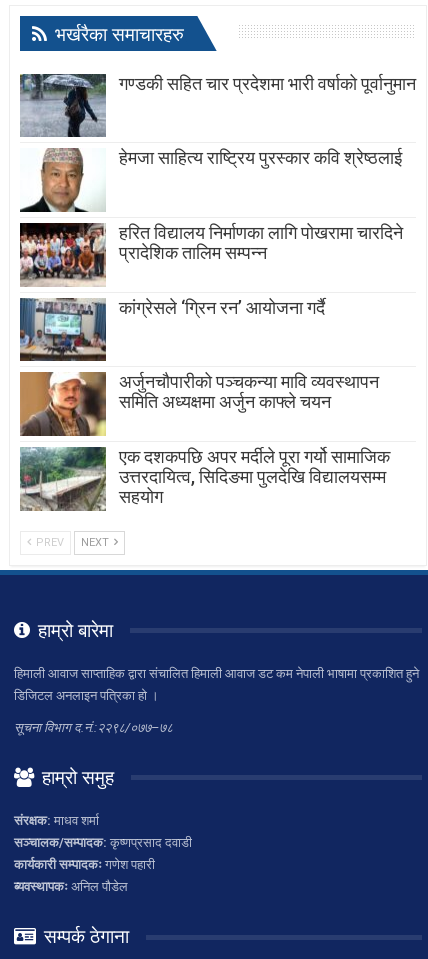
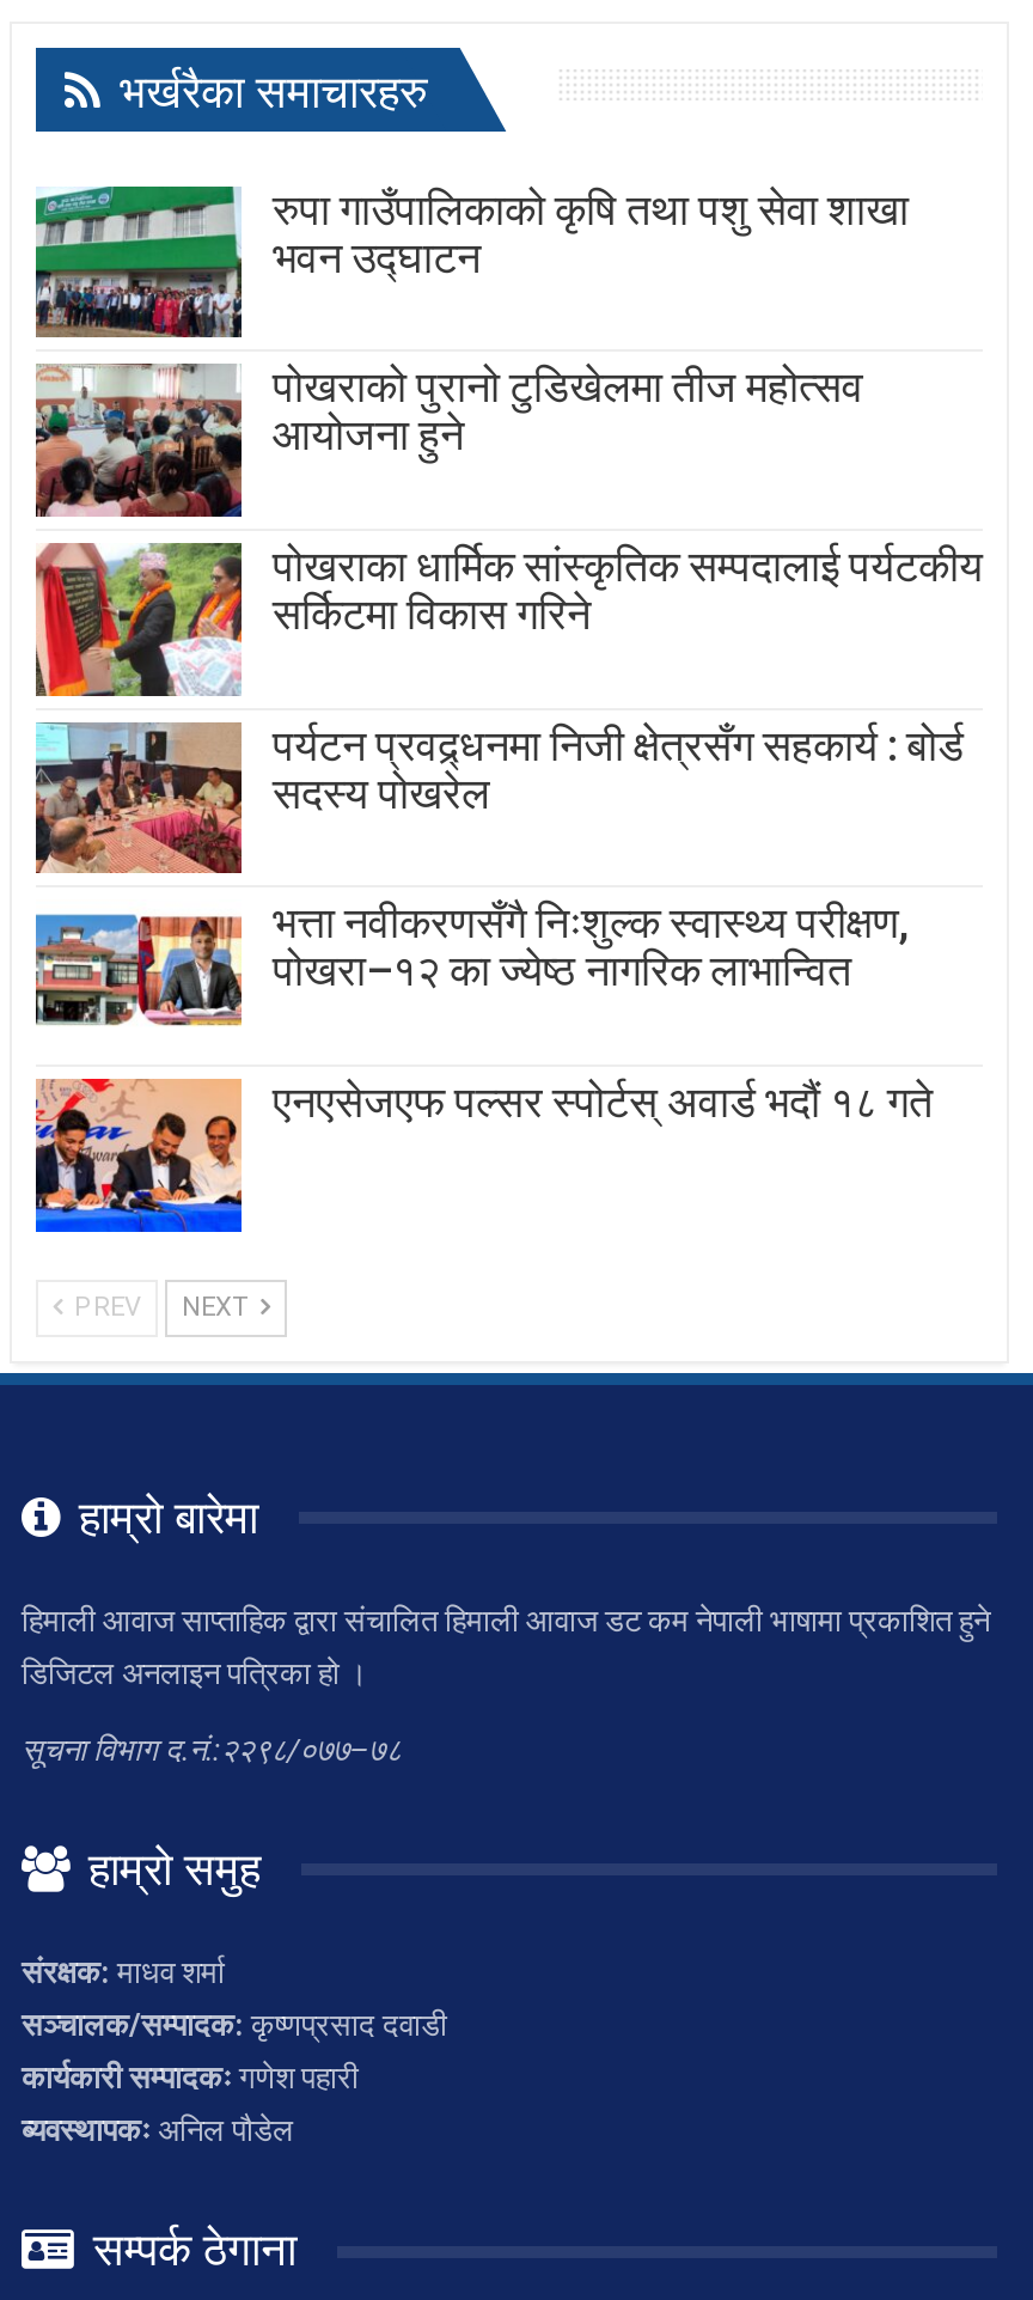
[19,73,416,138] [image] | गण्डकी सहित चार प्रदेशमा भारी वर्षाको पूर्वानुमान -> [36,184,909,340] [image] | रुपा गाउँपालिकाको कृषि तथा पशु सेवा शाखा | भवन उद्घाटन
[20,147,402,213] [image] | हेमजा साहित्य राष्ट्रिय पुरस्कार कवि श्रेष्ठलाई -> [33,361,863,519] [image] | पोखराको पुरानो टुडिखेलमा तीज महोत्सव | आयोजना हुने
[19,222,403,287] [image] | हरित विद्यालय निर्माणका लागि पोखरामा चारदिने | प्रादेशिक तालिम सम्पन्न -> [33,541,983,698] [image] | पोखराका धार्मिक सांस्कृतिक सम्पदालाई पर्यटकीय | सर्किटमा विकास गरिने
[19,297,325,362] [image] | कांग्रेसले ‘ग्रिन रन’ आयोजना गर्दै -> [33,719,964,876] [image] | पर्यटन प्रवद्र्धनमा निजी क्षेत्रसँग सहकार्य : बोर्ड | सदस्य पोखरेल
[19,371,379,437] [image] | अर्जुनचौपारीको पञ्चकन्या मावि व्यवस्थापन | समिति अध्यक्षमा अर्जुन काफ्ले चयन -> [33,898,909,1053] [image] | भत्ता नवीकरणसँगै निःशुल्क स्वास्थ्य परीक्षण, | पोखरा–१२ का ज्येष्ठ नागरिक लाभान्वित
[19,446,390,512] [image] | एक दशकपछि अपर मर्दीले पूरा गर्यो सामाजिक | उत्तरदायित्व, सिदिङमा पुलदेखि विद्यालयसम्म | सहयोग -> [33,1076,933,1234] [image] | एनएसेजएफ पल्सर स्पोर्टस् अवार्ड भदौं १८ गते

